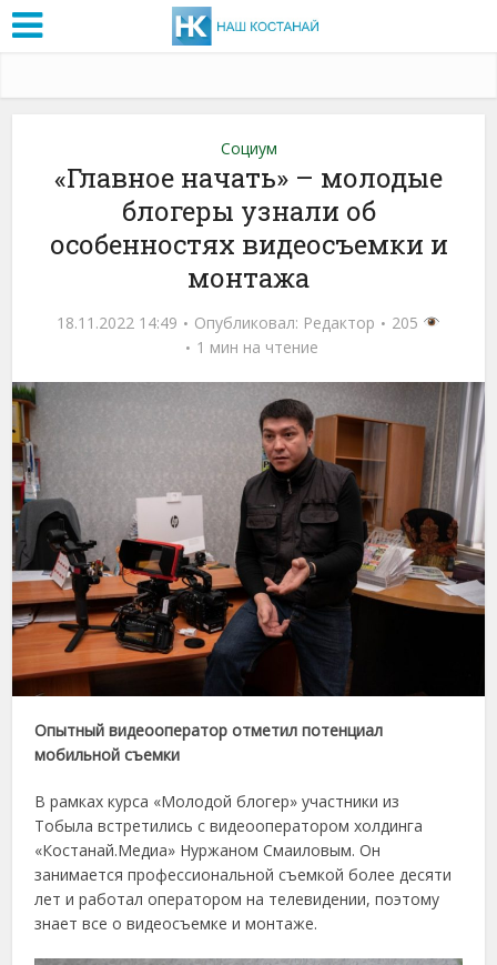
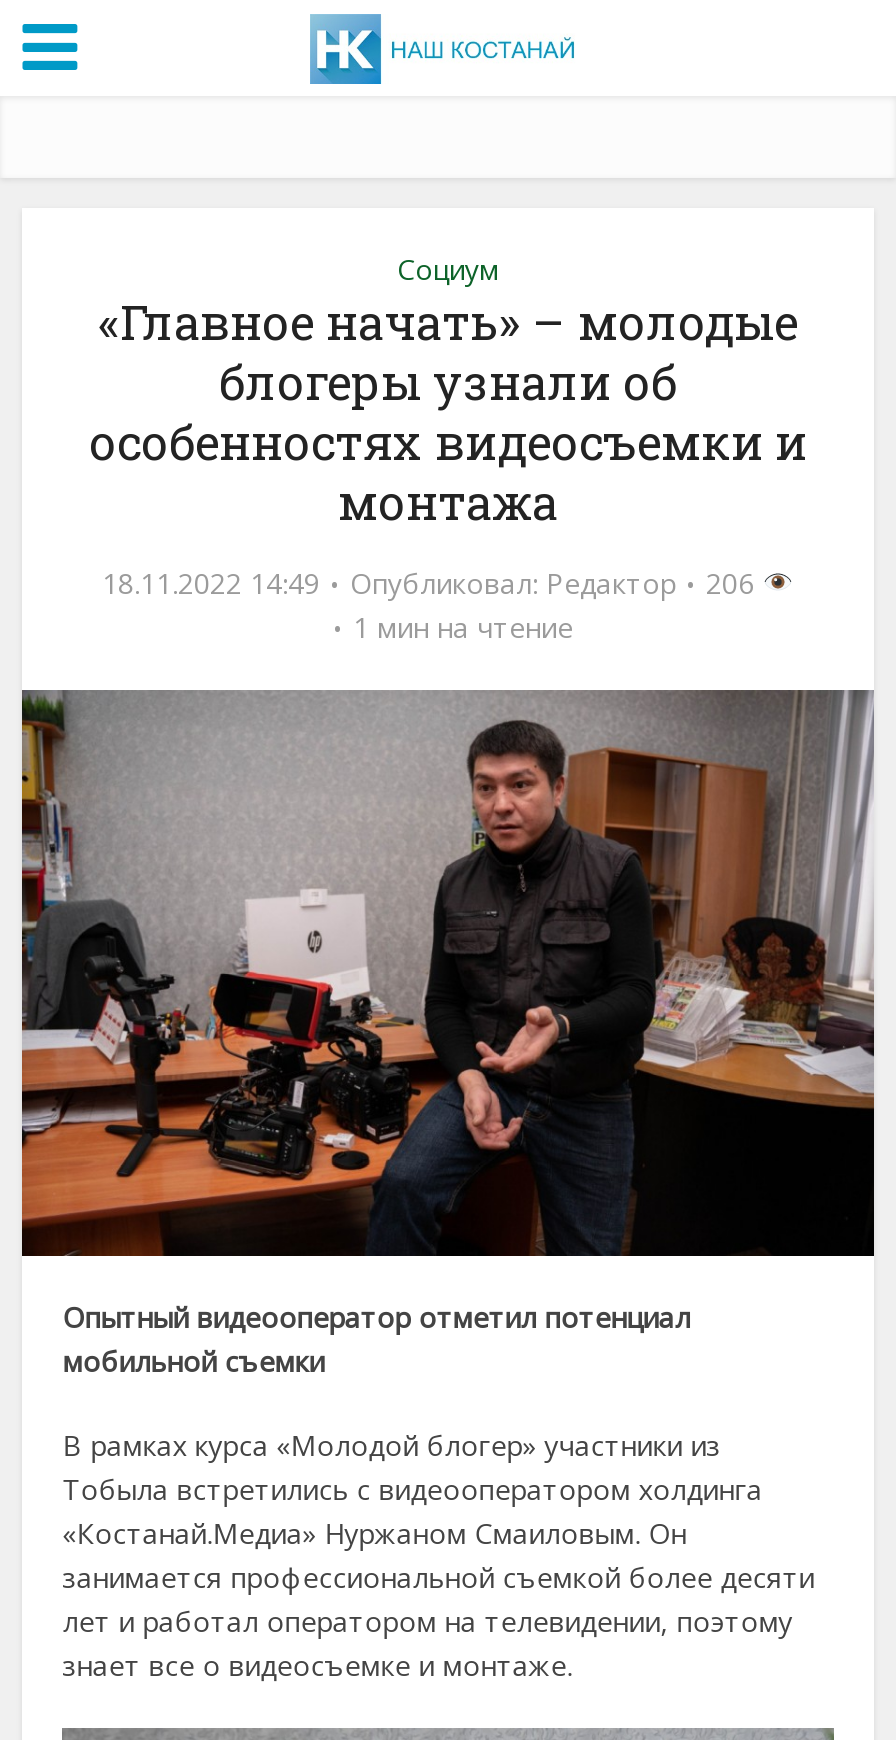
[57,312,423,333] 18.11.2022 14:49 Опубликовал: Редактор 205 -> [102,563,762,601] 18.11.2022 14:49 Опубликовал: Редактор 206

